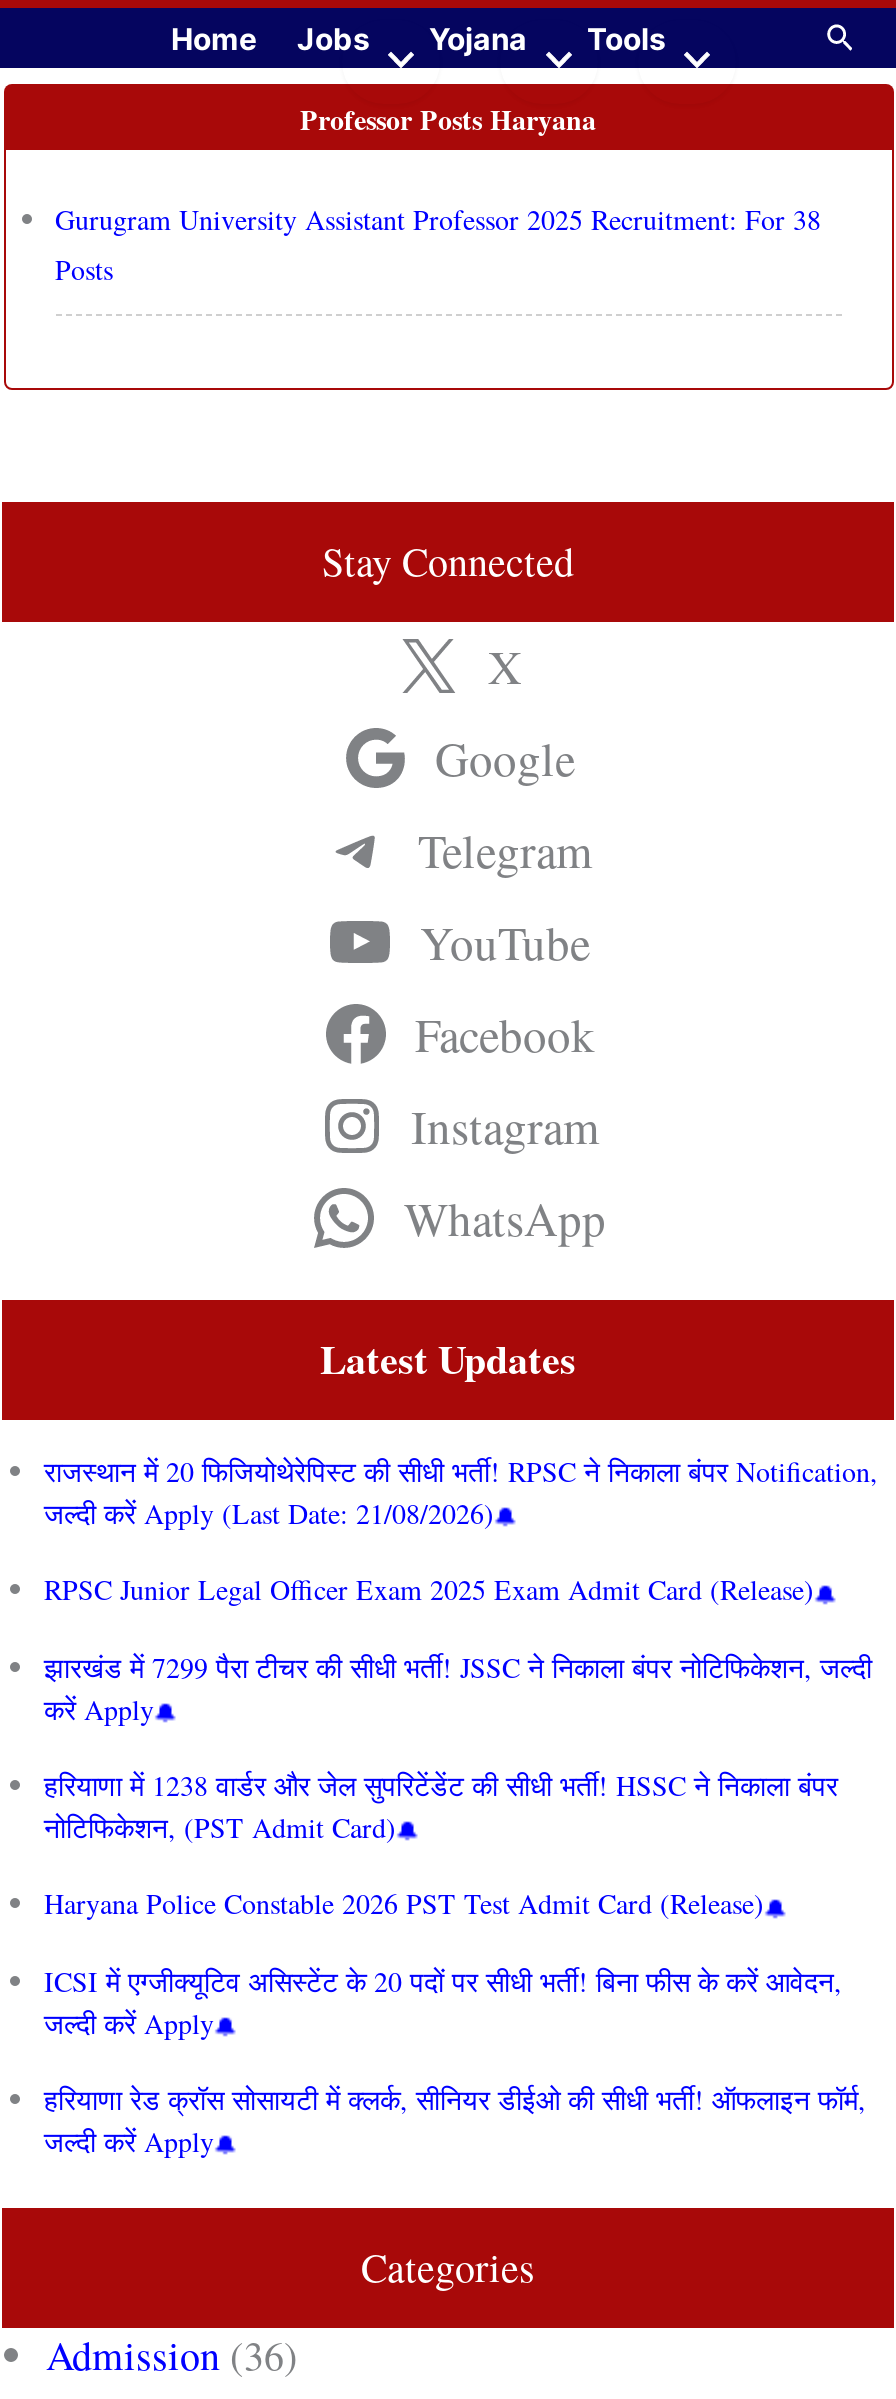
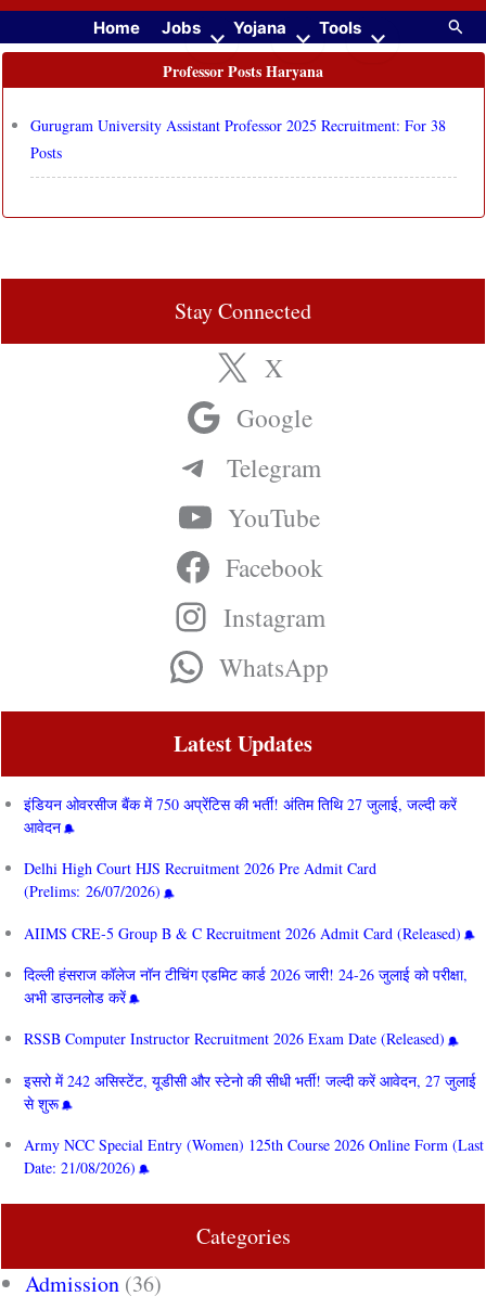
[44,1452,878,1532] राजस्थान में 20 फिजियोथेरेपिस्ट की सीधी भर्ती! RPSC ने निकाला बंपर Notification, | जल्दी करें Apply (Last Date: 21/08/2026) -> [24,794,457,837] इंडियन ओवरसीज बैंक में 750 अप्रेंटिस की भर्ती! अंतिम तिथि 27 जुलाई, जल्दी करें | आवेदन
[44,1571,814,1609] RPSC Junior Legal Officer Exam 2025 Exam Admit Card (Release) -> [24,858,376,902] Delhi High Court HJS Recruitment 2026 Pre Admit Card | (Prelims: 26/07/2026)
[44,1647,872,1727] झारखंड में 7299 पैरा टीचर की सीधी भर्ती! JSSC ने निकाला बंपर नोटिफिकेशन, जल्दी | करें Apply -> [24,923,461,943] AIIMS CRE‑5 Group B & C Recruitment 2026 Admit Card (Released)
[44,1766,838,1846] हरियाणा में 1238 वार्डर और जेल सुपरिटेंडेंट की सीधी भर्ती! HSSC ने निकाला बंपर | नोटिफिकेशन, (PST Admit Card) -> [24,964,468,1008] दिल्ली हंसराज कॉलेज नॉन टीचिंग एडमिट कार्ड 2026 जारी! 24-26 जुलाई को परीक्षा, | अभी डाउनलोड करें
[44,1885,764,1923] Haryana Police Constable 2026 PST Test Admit Card (Release) -> [24,1029,445,1049] RSSB Computer Instructor Recruitment 2026 Exam Date (Released)
[44,1961,842,2041] ICSI में एग्जीक्यूटिव असिस्टेंट के 20 पदों पर सीधी भर्ती! बिना फीस के करें आवेदन, | जल्दी करें Apply -> [24,1070,476,1113] इसरो में 242 असिस्टेंट, यूडीसी और स्टेनो की सीधी भर्ती! जल्दी करें आवेदन, 27 जुलाई | से शुरू
[44,2080,866,2160] हरियाणा रेड क्रॉस सोसायटी में क्लर्क, सीनियर डीईओ की सीधी भर्ती! ऑफलाइन फॉर्म, | जल्दी करें Apply -> [24,1135,484,1178] Army NCC Special Entry (Women) 125th Course 2026 Online Form (Last | Date: 21/08/2026)

